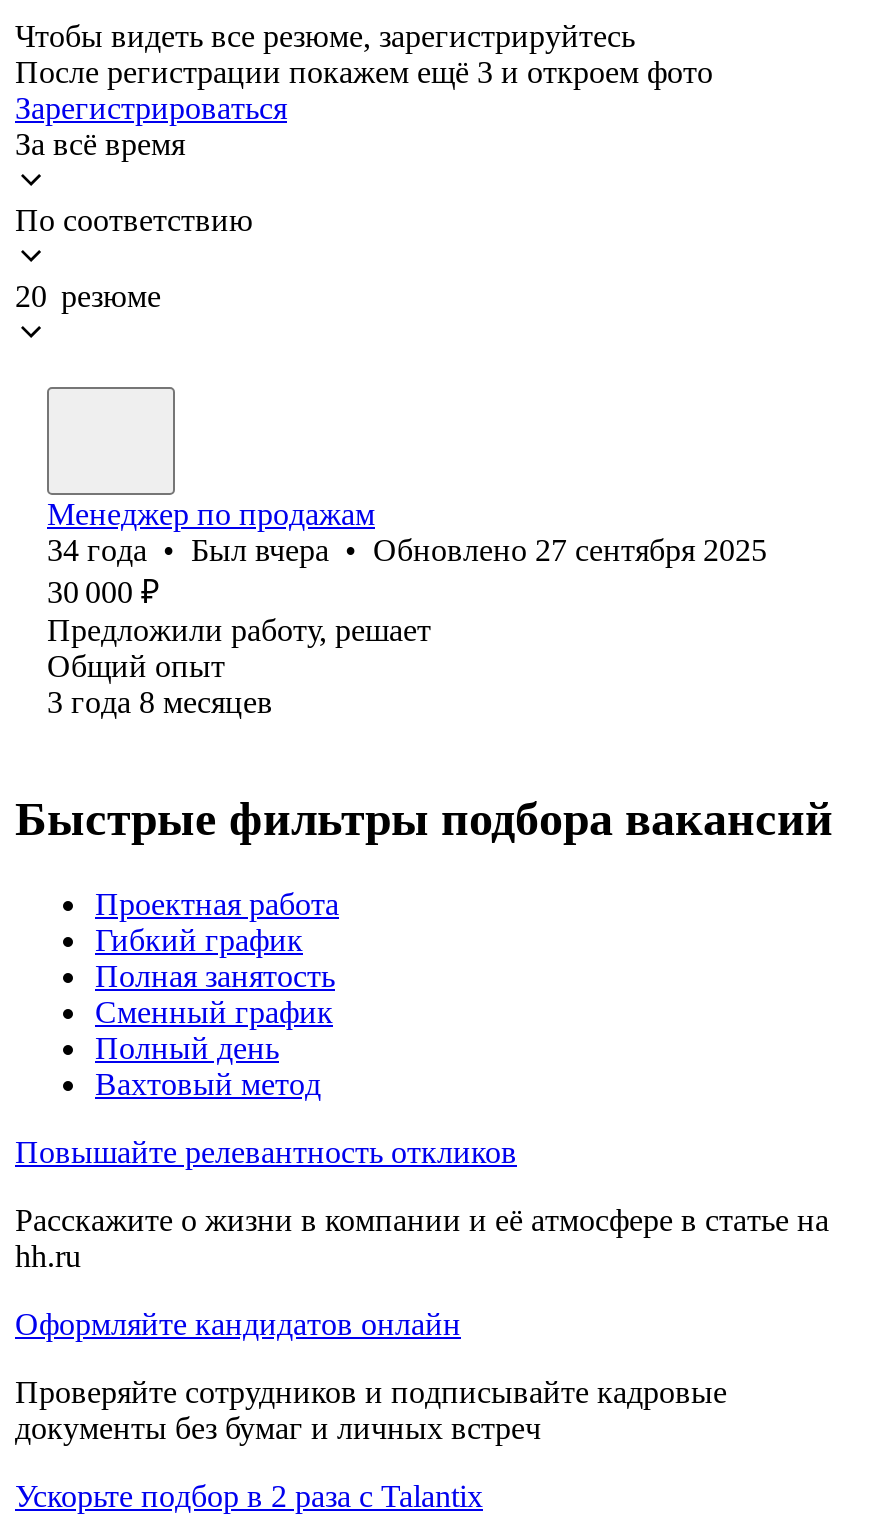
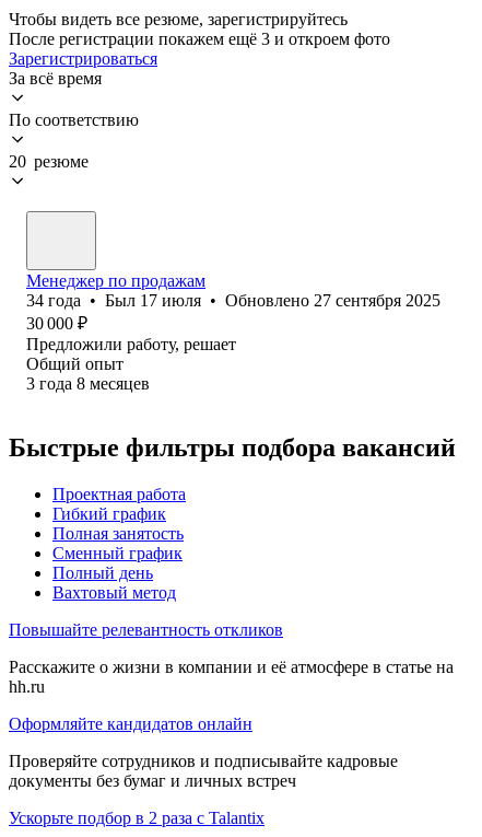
[47,533,767,567] 34 года • Был вчера • Обновлено 27 сентября 2025 -> [26,291,440,310] 34 года • Был 17 июля • Обновлено 27 сентября 2025

